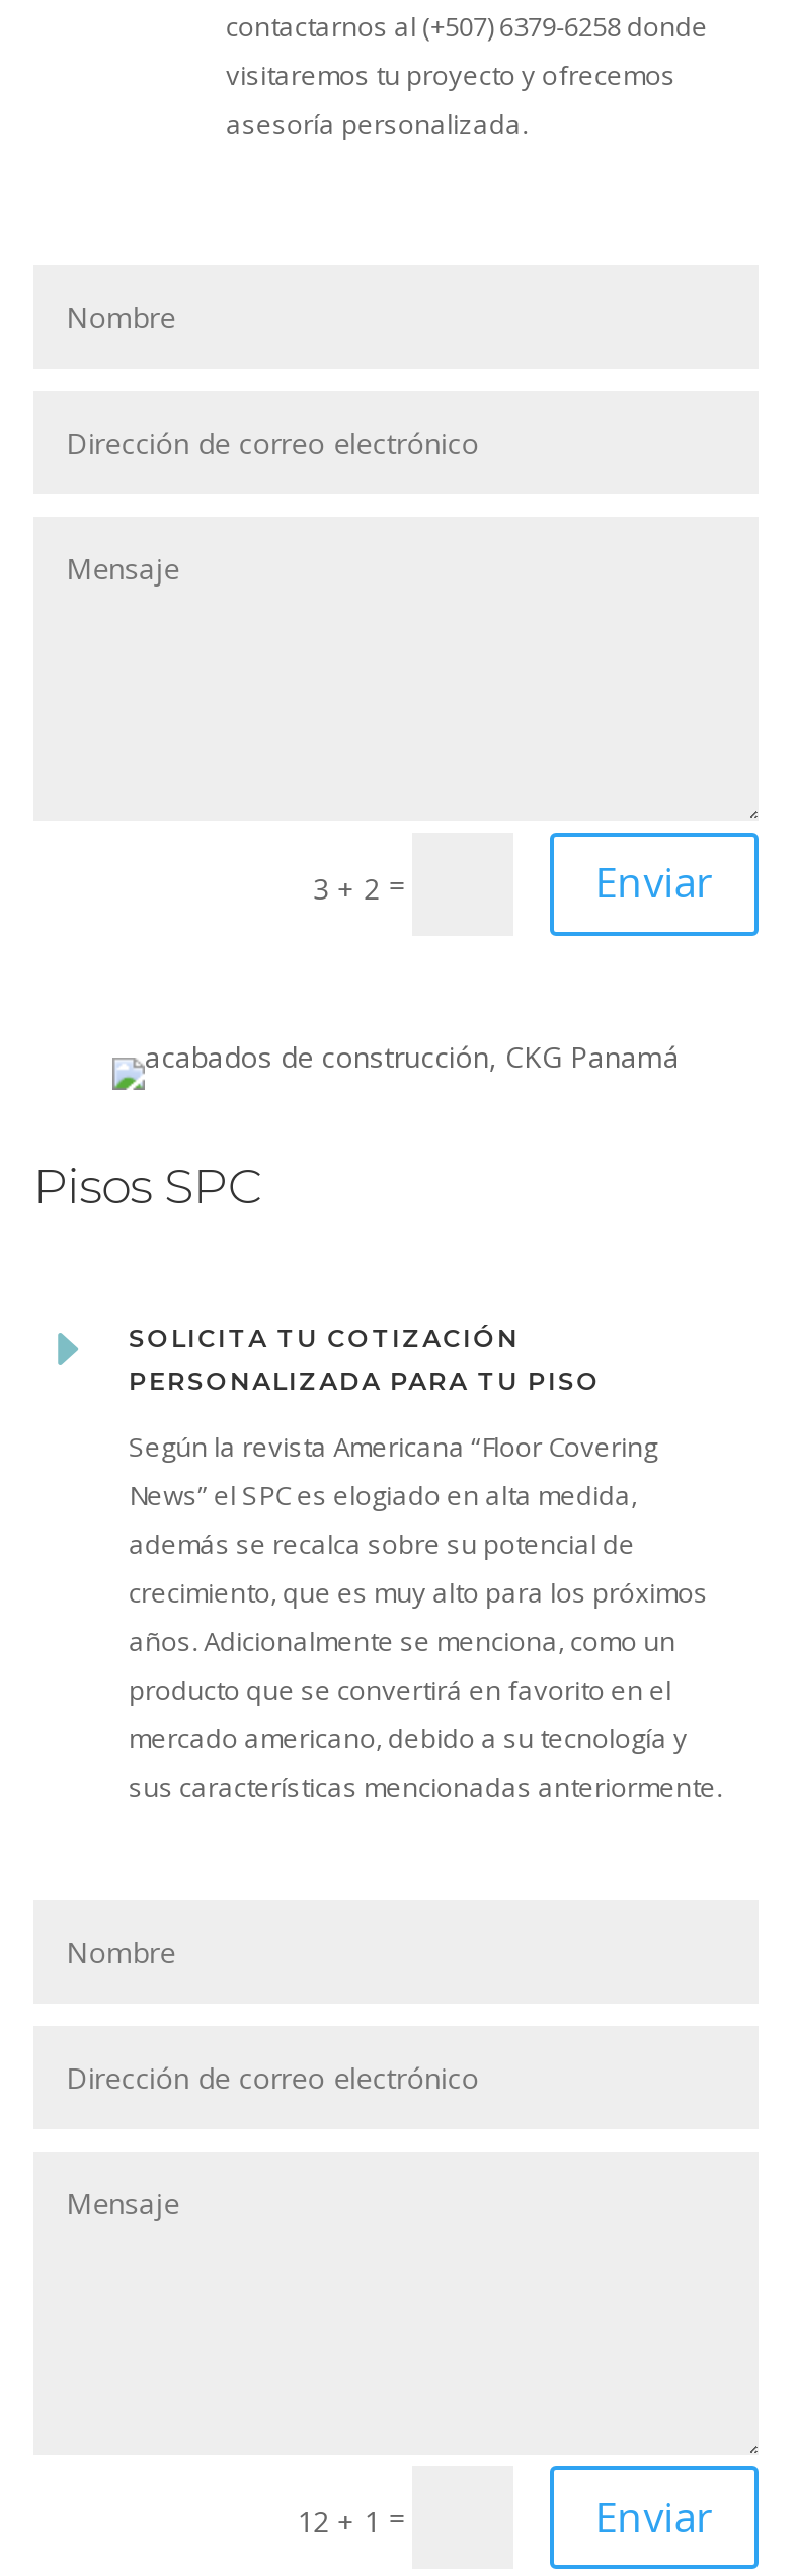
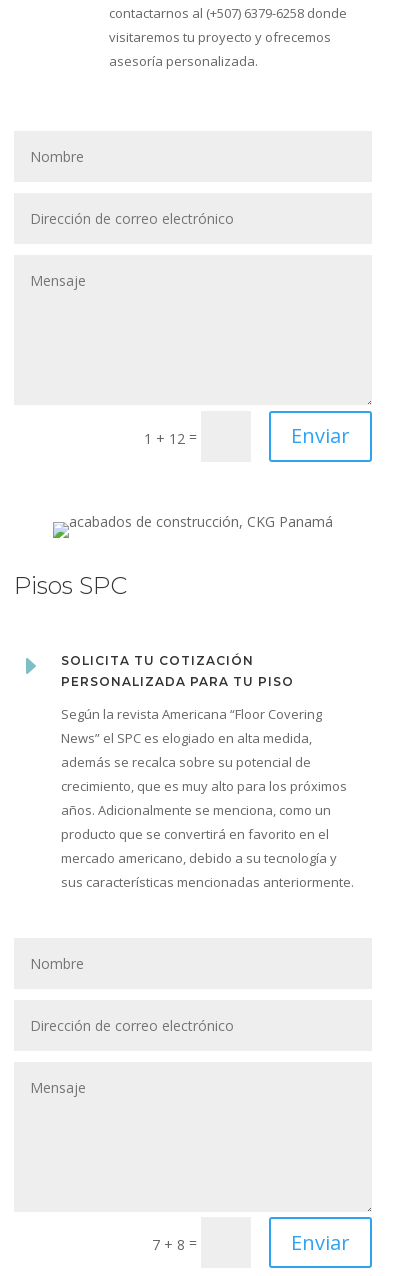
[313,864,413,906] 3 + 2 = -> [144,426,201,447] 1 + 12 =
[297,2498,413,2540] 12 + 1 = -> [152,1233,201,1254] 7 + 8 =

